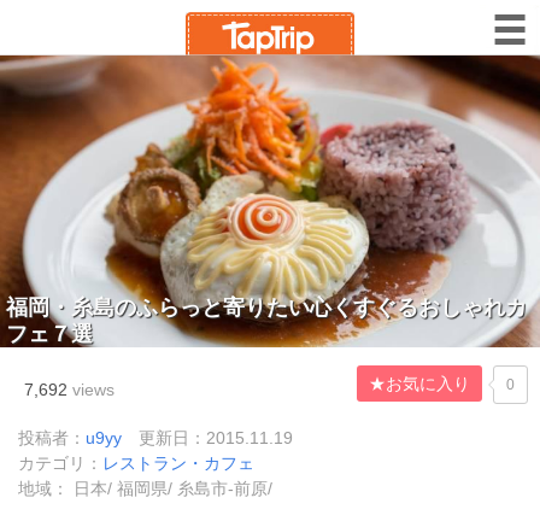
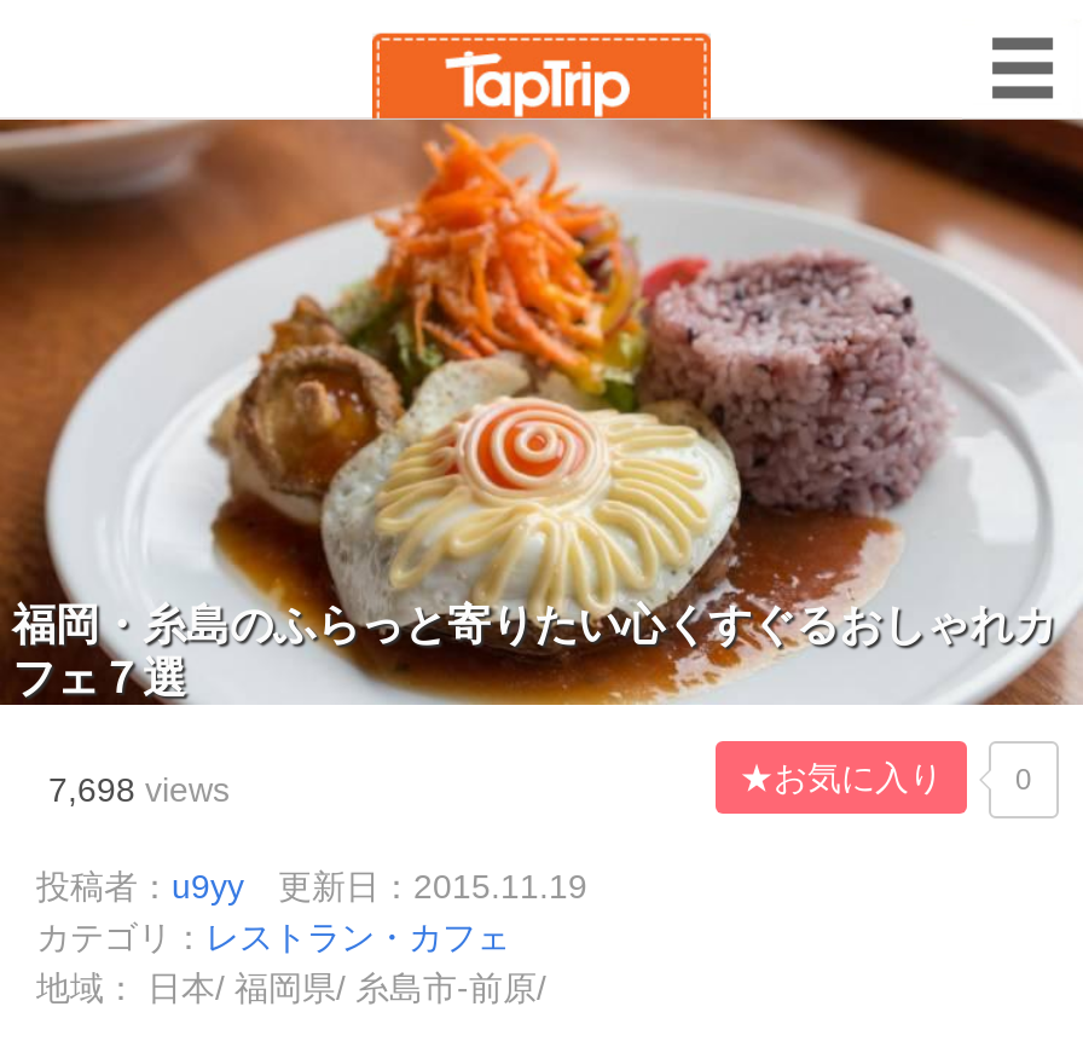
[24,380,115,399] 7,692 views -> [48,771,230,809] 7,698 views

